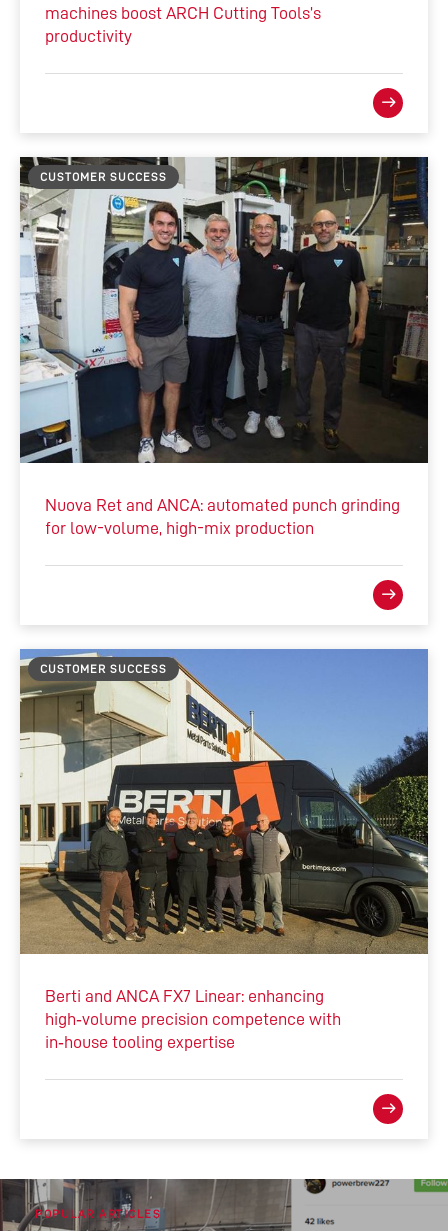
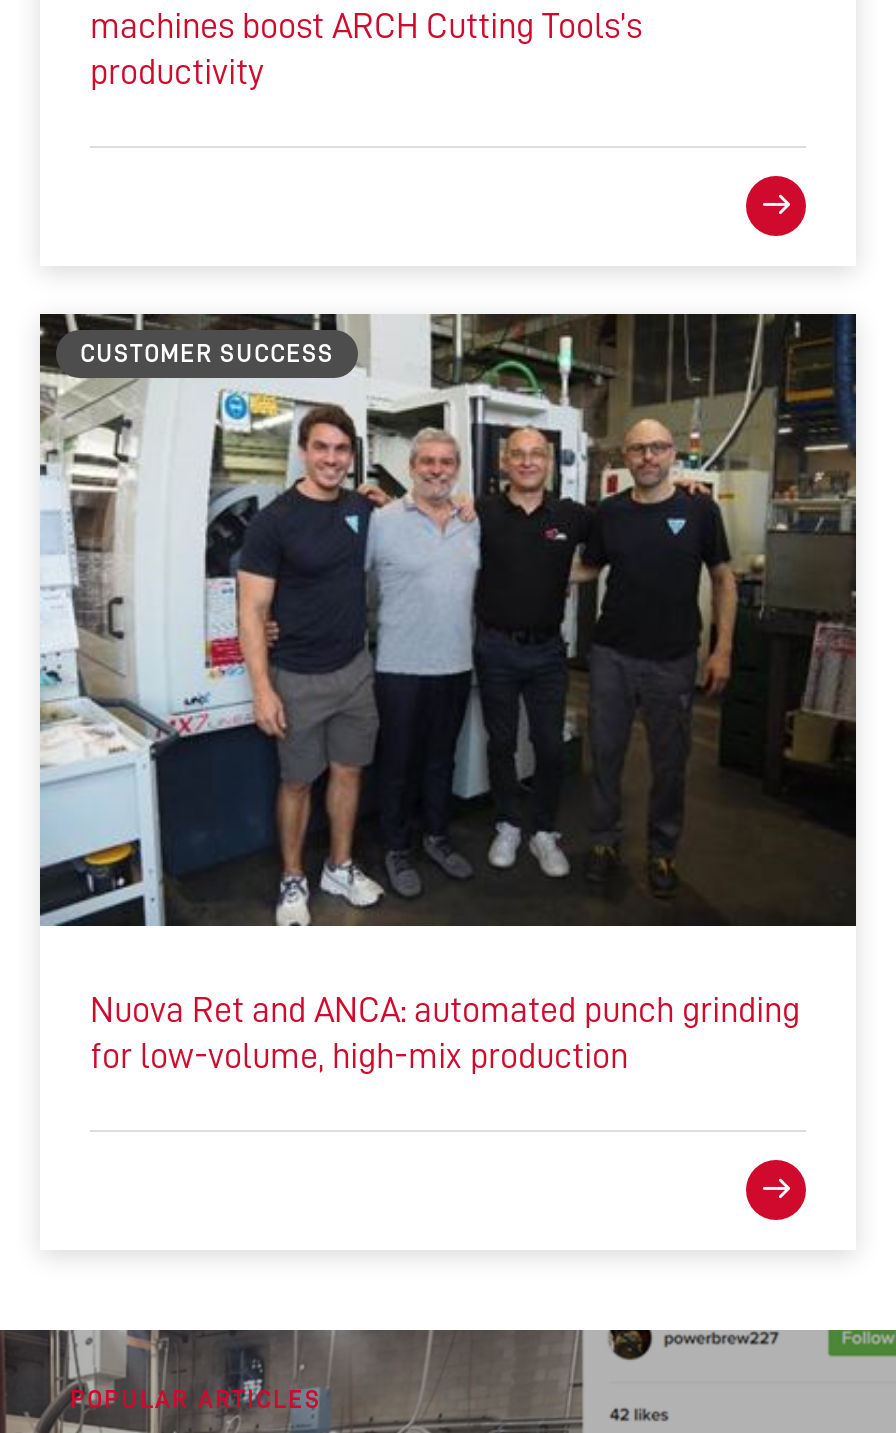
[19,648,429,977] [image] | CUSTOMER SUCCESS -> none
[45,987,341,1051] Berti and ANCA FX7 Linear: enhancing | high‑volume precision competence with | in‑house tooling expertise -> none

